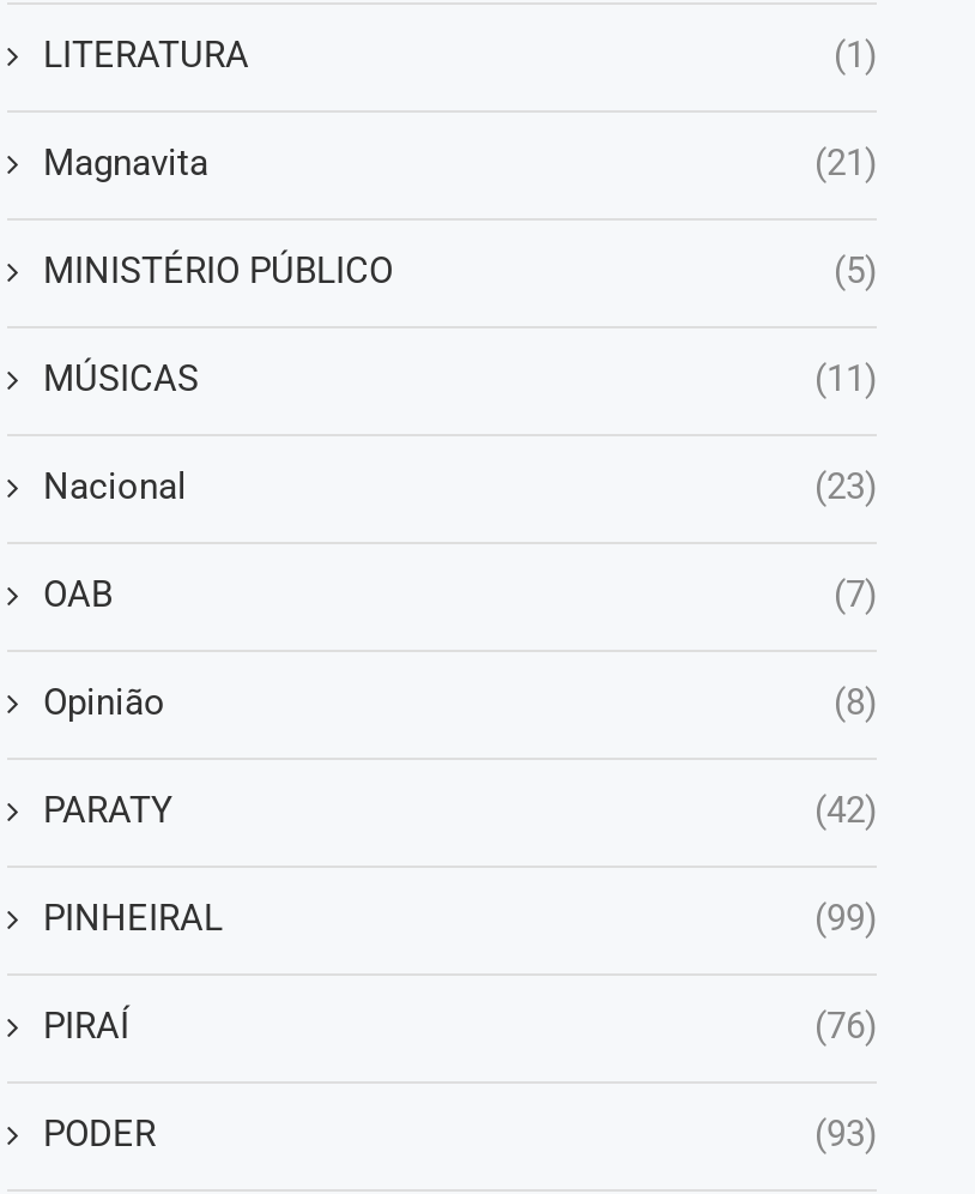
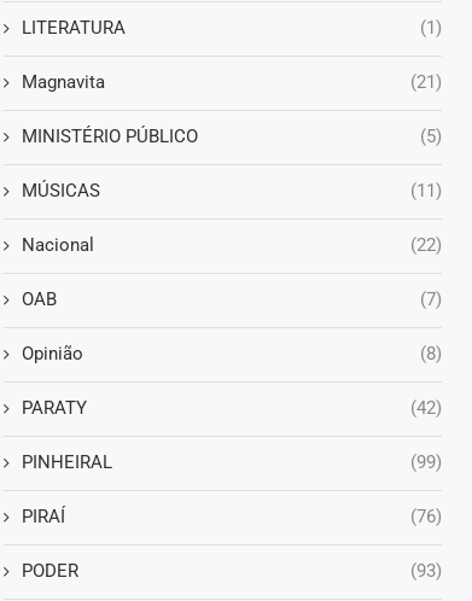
[814,466,877,509] (23) -> [410,234,442,256] (22)

